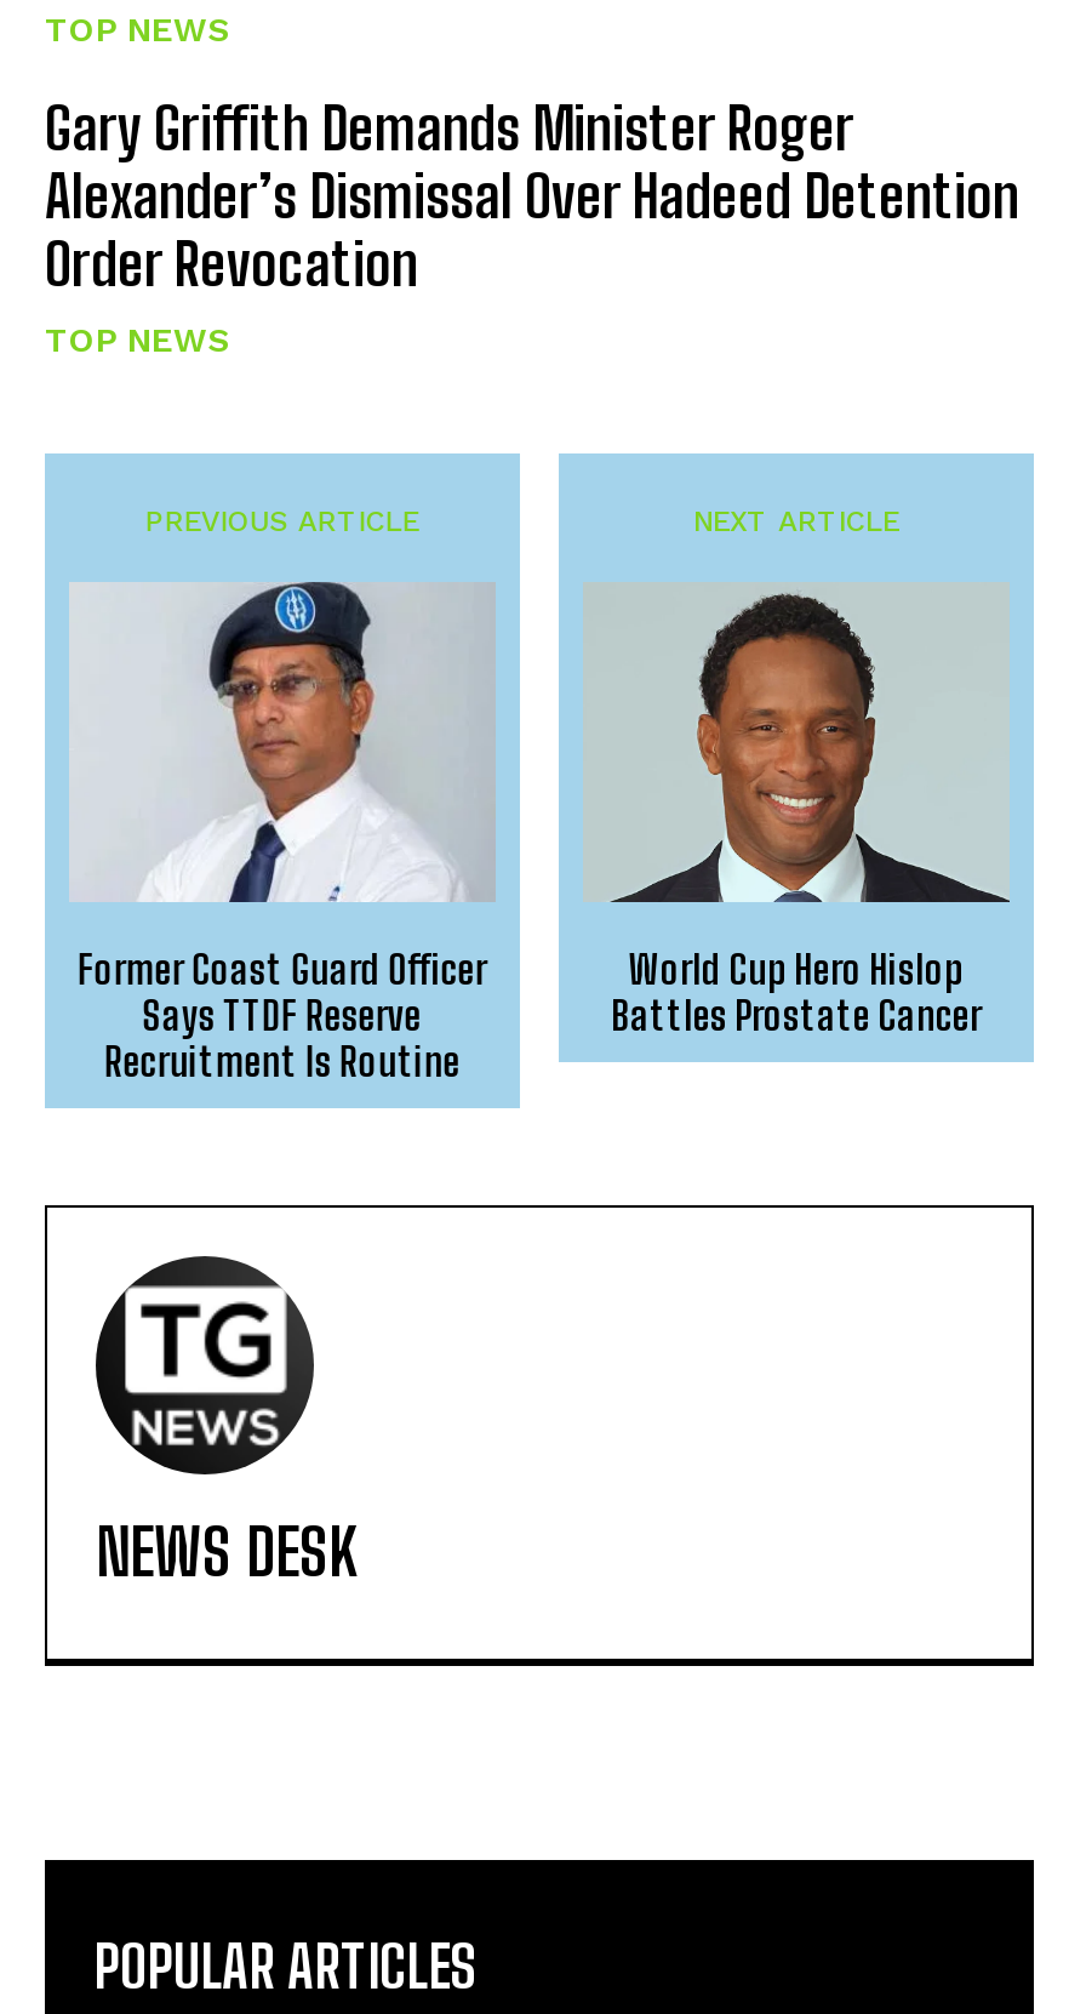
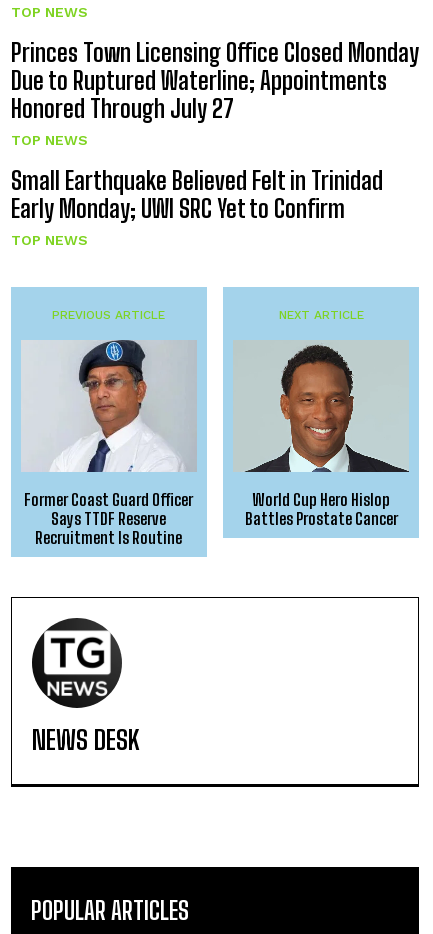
[45,92,1019,299] Gary Griffith Demands Minister Roger | Alexander’s Dismissal Over Hadeed Detention | Order Revocation -> [11,38,419,223] Princes Town Licensing Office Closed Monday | Due to Ruptured Waterline; Appointments | Honored Through July 27 | TOP NEWS | Small Earthquake Believed Felt in Trinidad | Early Monday; UWI SRC Yet to Confirm

